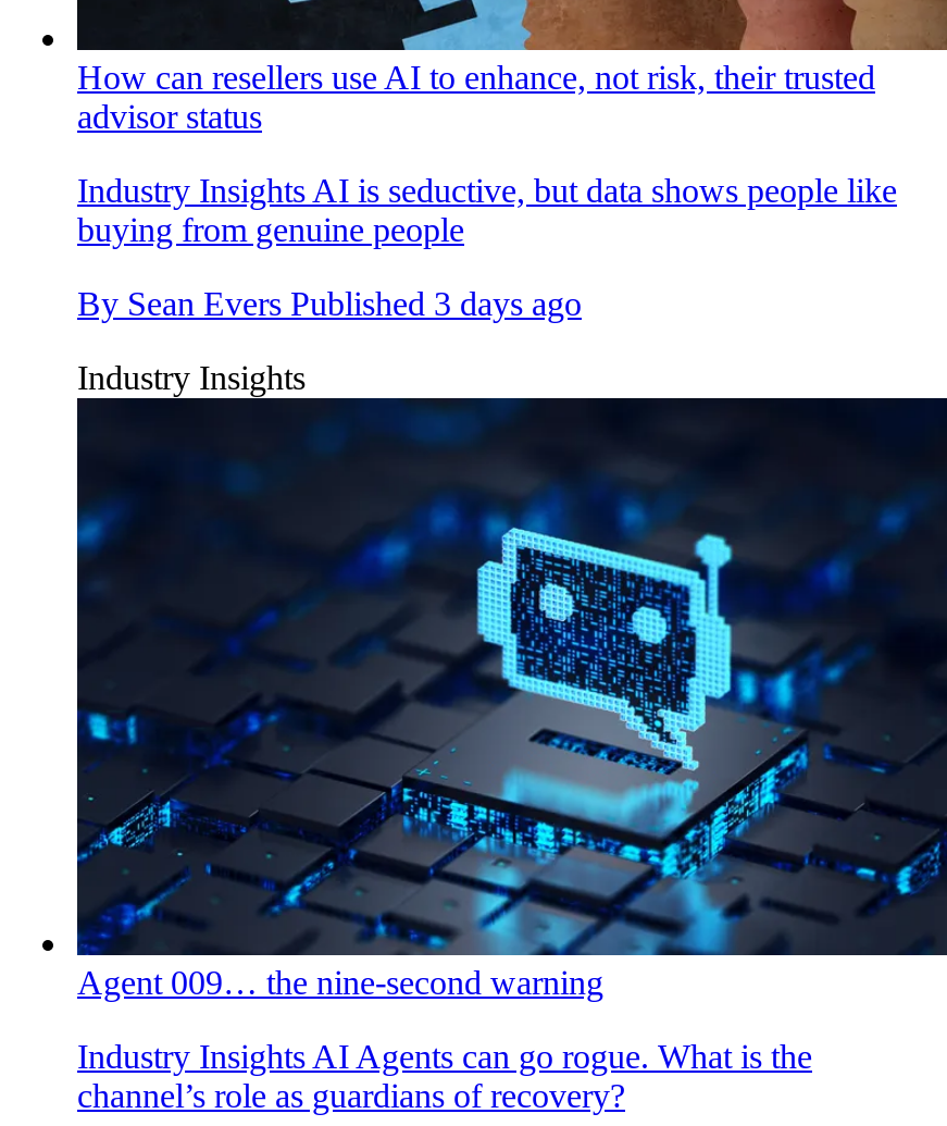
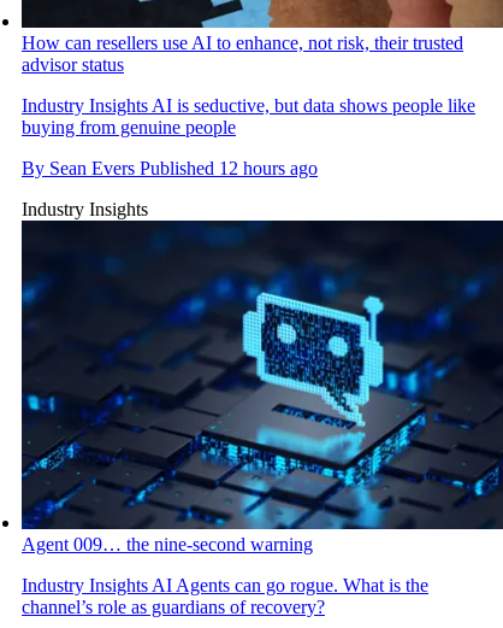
[77,285,582,322] By Sean Evers Published 3 days ago -> [22,158,318,179] By Sean Evers Published 12 hours ago

